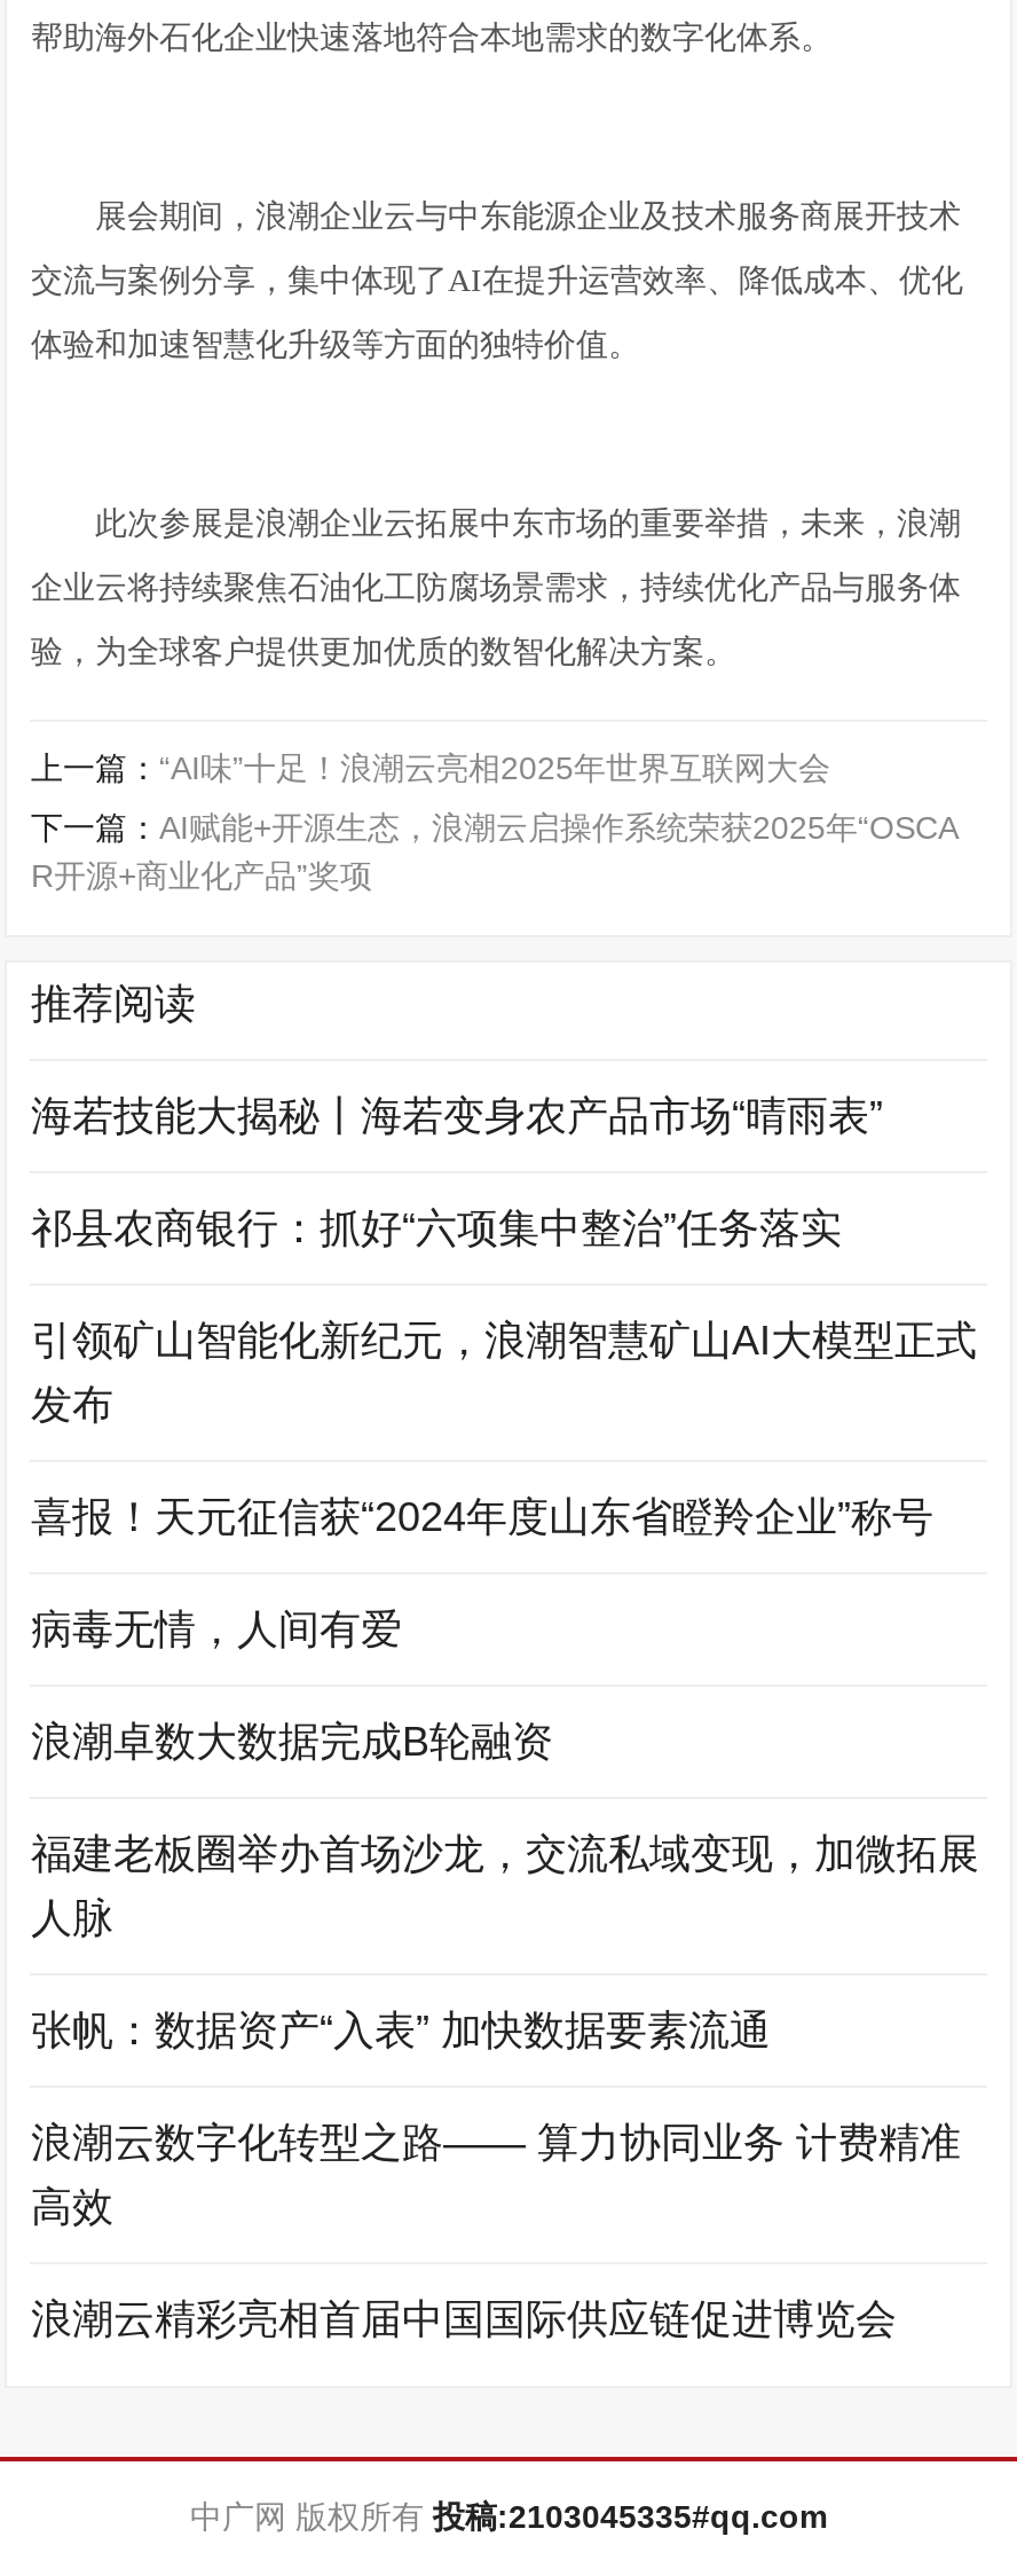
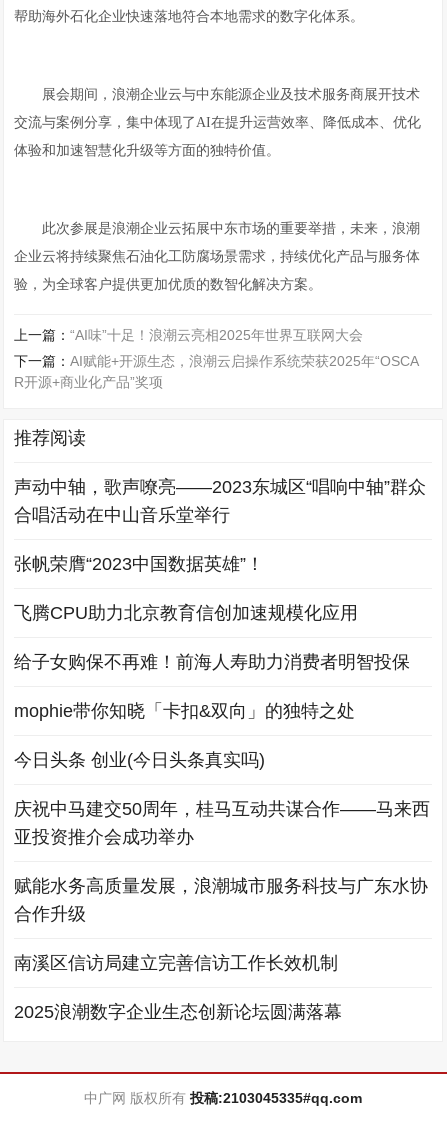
[31,1093,883,1139] 海若技能大揭秘丨海若变身农产品市场“晴雨表” -> [14,477,426,525] 声动中轴，歌声嘹亮——2023东城区“唱响中轴”群众 | 合唱活动在中山音乐堂举行
[31,1205,842,1251] 祁县农商银行：抓好“六项集中整治”任务落实 -> [14,554,264,574] 张帆荣膺“2023中国数据英雄”！
[31,1318,977,1428] 引领矿山智能化新纪元，浪潮智慧矿山AI大模型正式 | 发布 -> [14,603,358,623] 飞腾CPU助力北京教育信创加速规模化应用
[31,1494,933,1540] 喜报！天元征信获“2024年度山东省瞪羚企业”称号 -> [14,652,410,672] 给子女购保不再难！前海人寿助力消费者明智投保
[31,1607,402,1652] 病毒无情，人间有爱 -> [14,701,355,721] mophie带你知晓「卡扣&双向」的独特之处
[31,1719,553,1765] 浪潮卓数大数据完成B轮融资 -> [14,750,265,770] 今日头条 创业(今日头条真实吗)
[31,1831,979,1941] 福建老板圈举办首场沙龙，交流私域变现，加微拓展 | 人脉 -> [14,799,430,847] 庆祝中马建交50周年，桂马互动共谋合作——马来西 | 亚投资推介会成功举办
[31,2008,771,2053] 张帆：数据资产“入表” 加快数据要素流通 -> [14,876,428,924] 赋能水务高质量发展，浪潮城市服务科技与广东水协 | 合作升级
[31,2120,961,2230] 浪潮云数字化转型之路—— 算力协同业务 计费精准 | 高效 -> [14,953,338,973] 南溪区信访局建立完善信访工作长效机制
[31,2296,897,2342] 浪潮云精彩亮相首届中国国际供应链促进博览会 -> [14,1002,342,1022] 2025浪潮数字企业生态创新论坛圆满落幕

